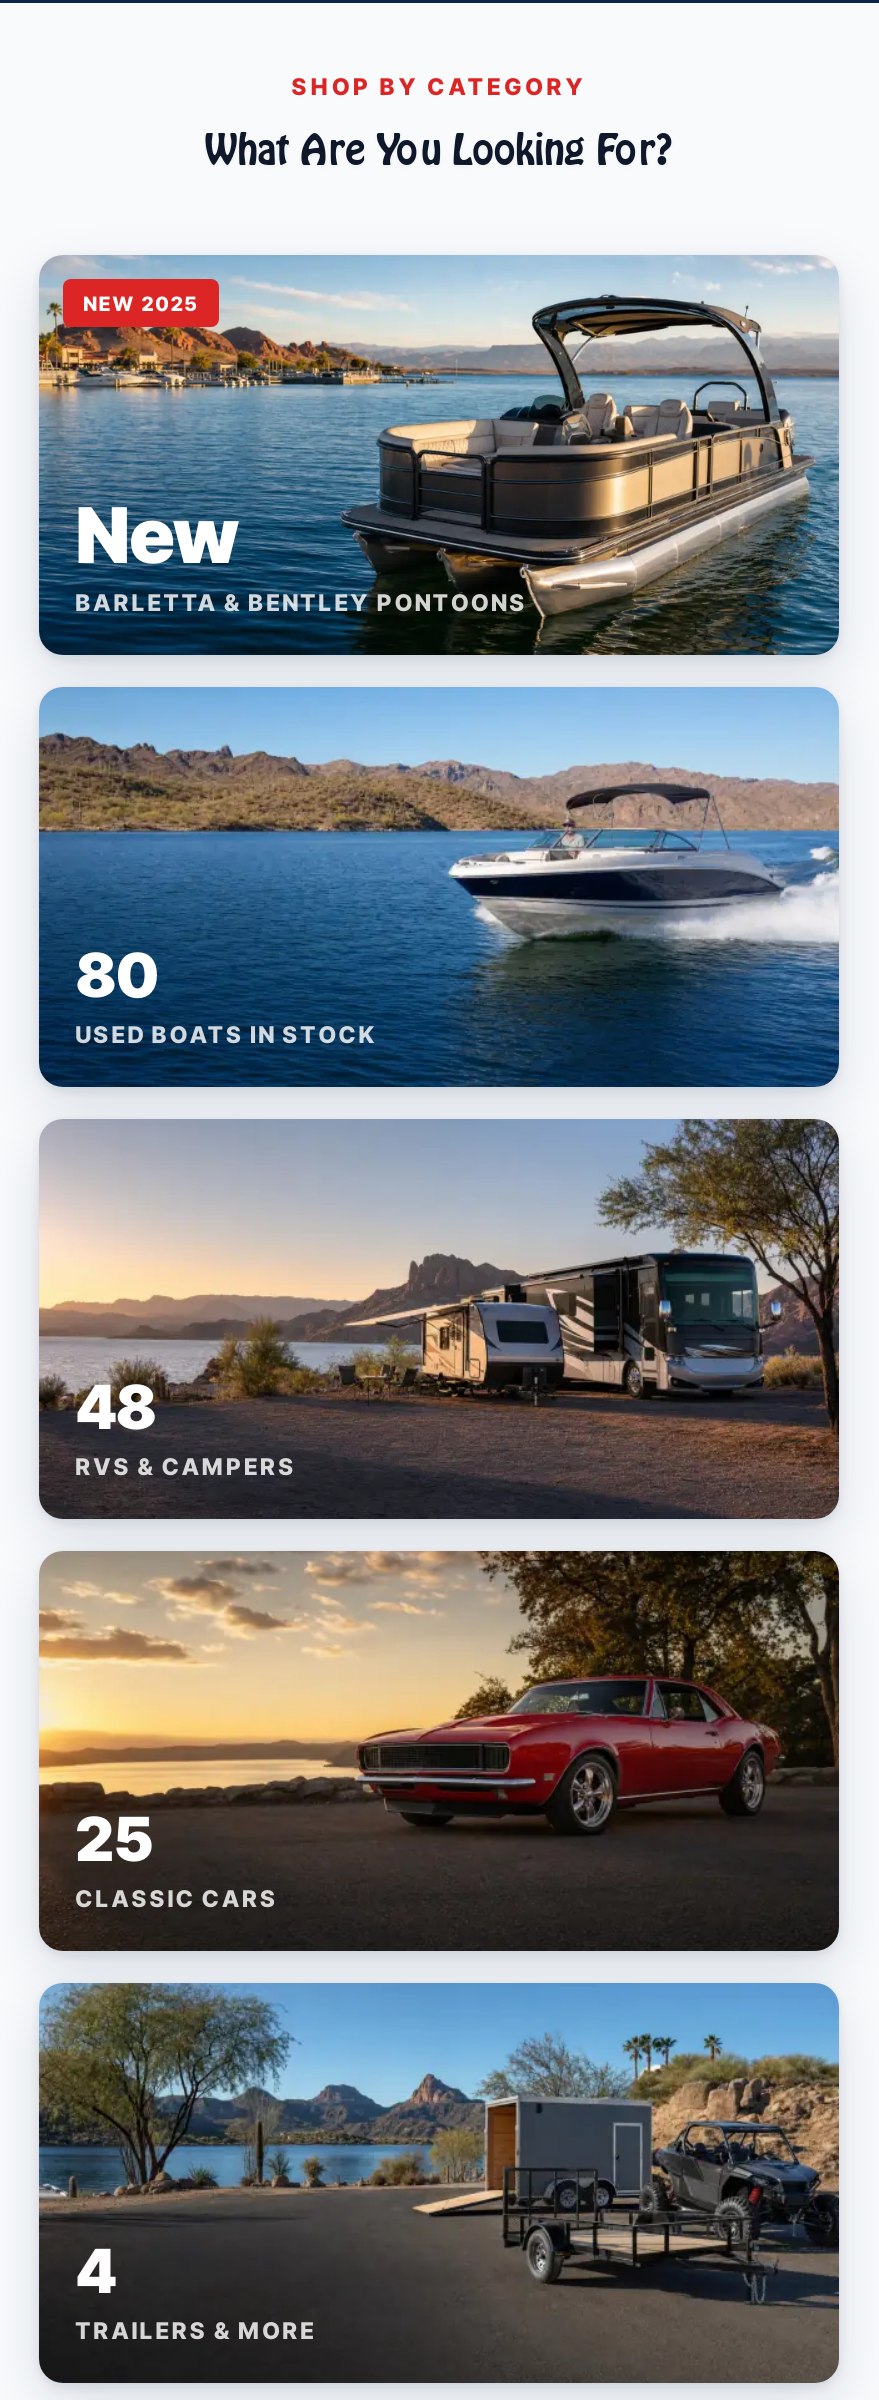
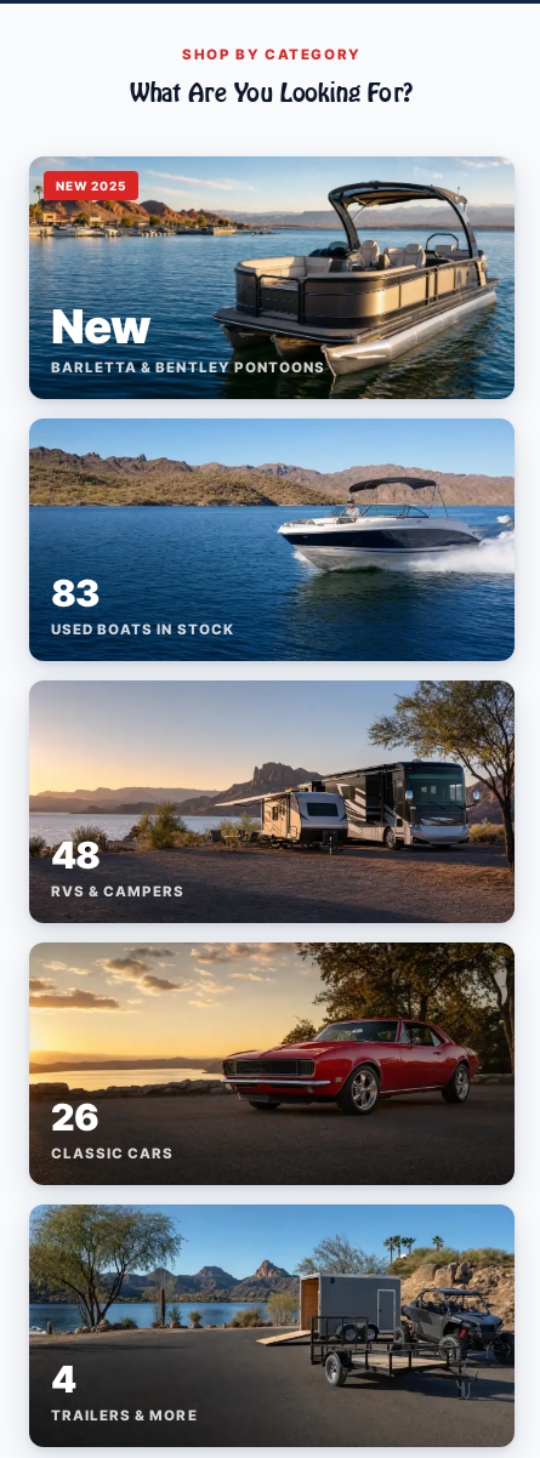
[75,938,157,1010] 80 -> [51,571,100,614] 83
[75,1802,151,1874] 25 -> [51,1095,99,1138] 26

